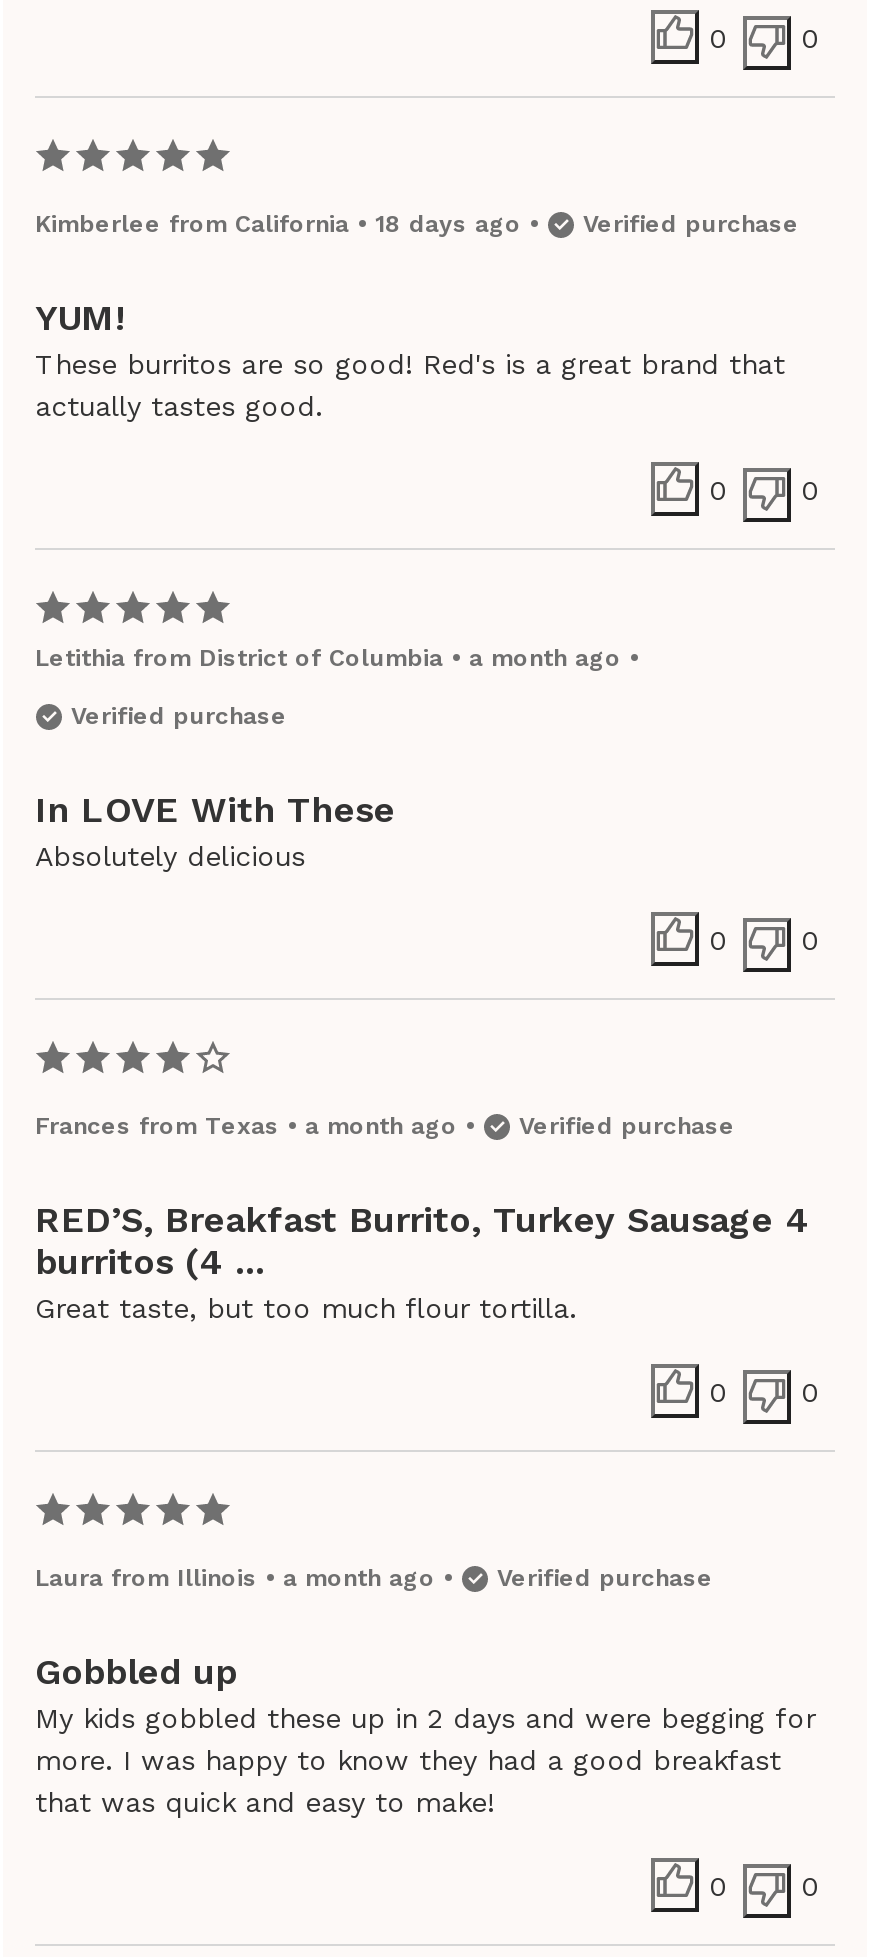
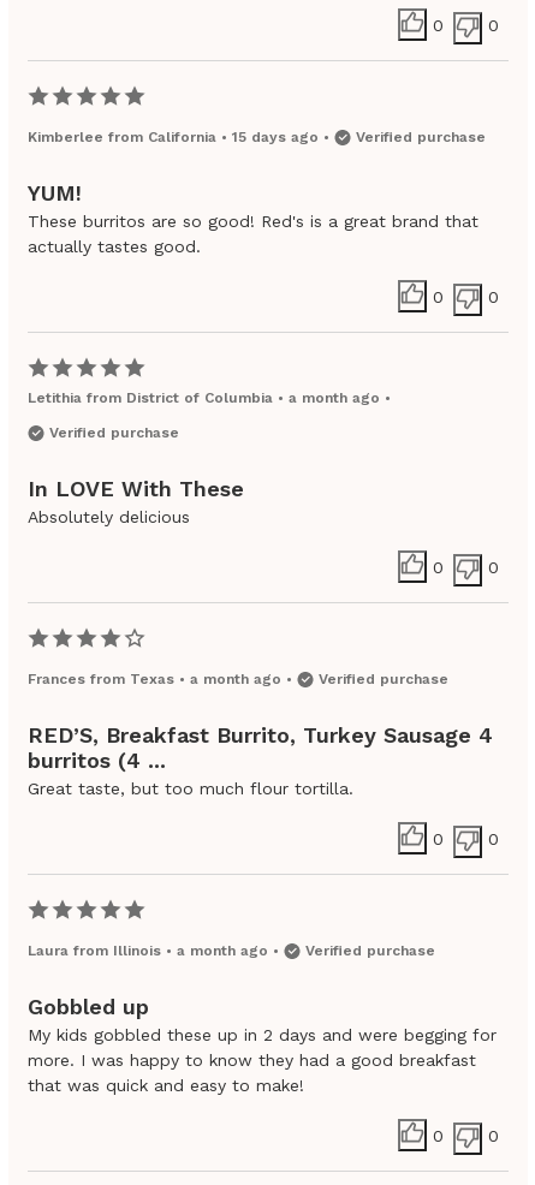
[35,211,539,239] Kimberlee from California • 18 days ago • -> [28,129,329,146] Kimberlee from California • 15 days ago •

